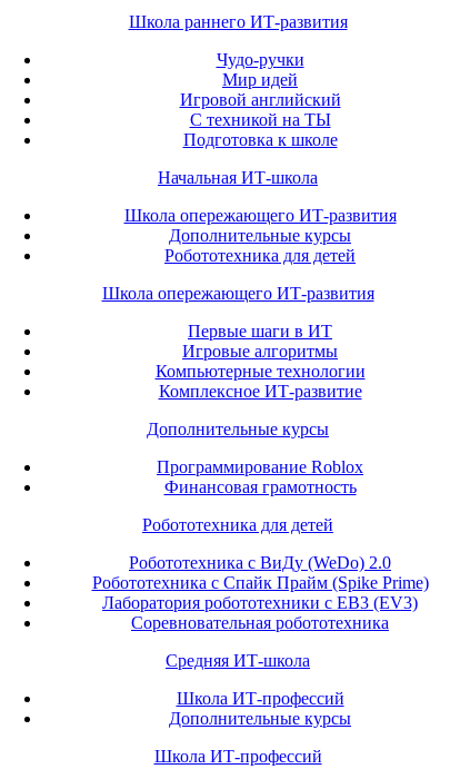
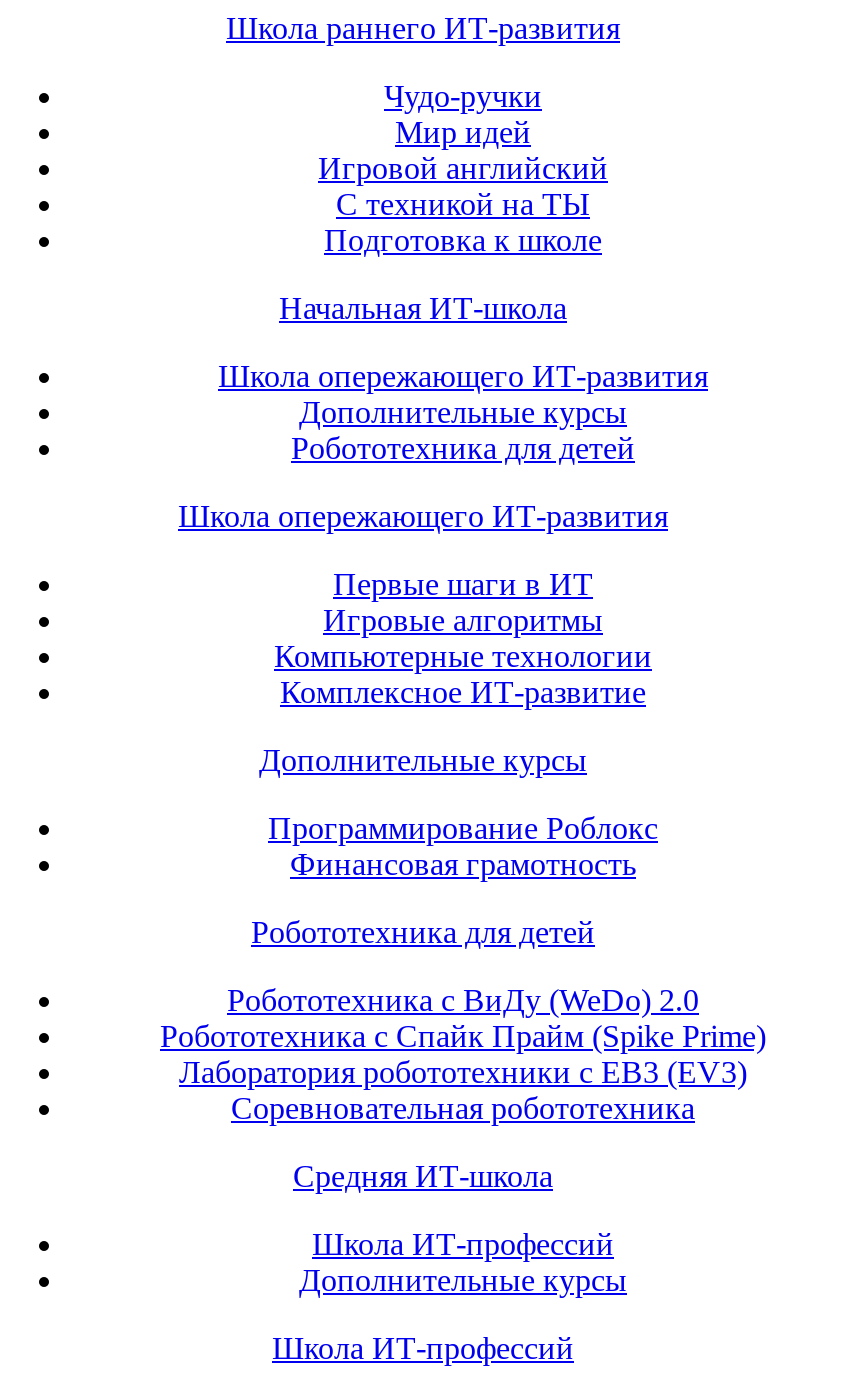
[157,457,363,476] Программирование Roblox -> [268,811,658,845] Программирование Роблокс

